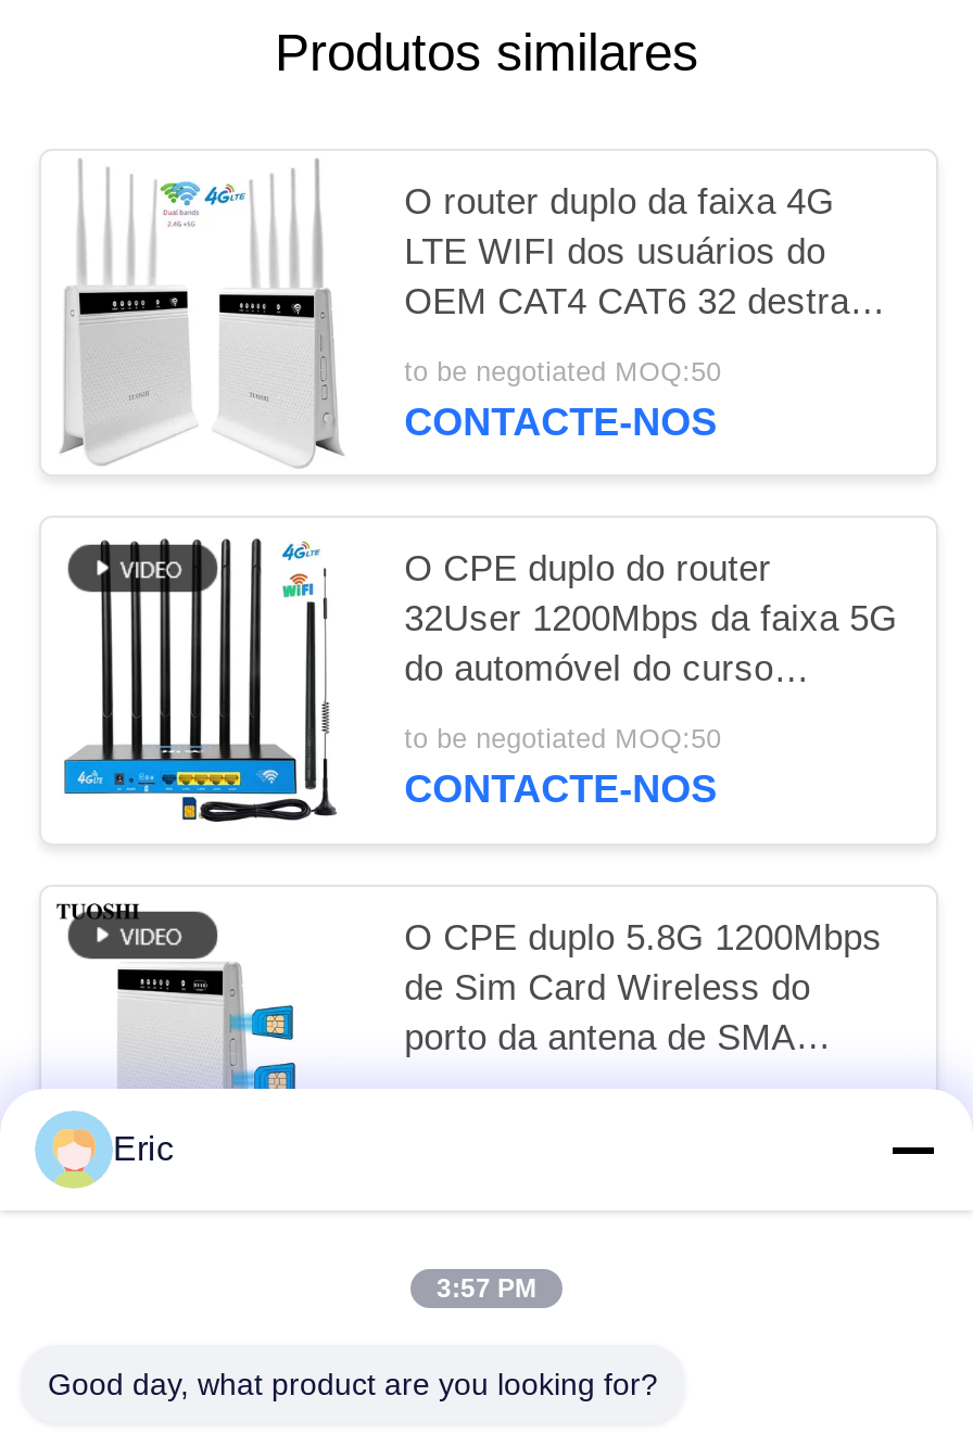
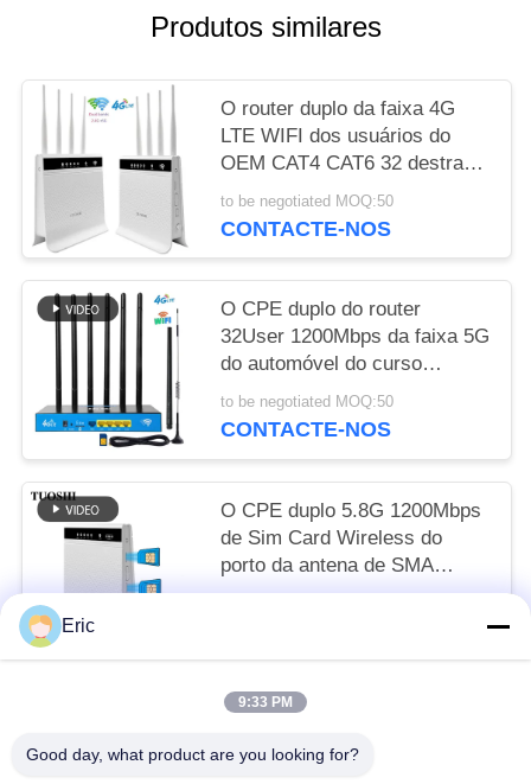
[437,1273,536,1304] 3:57 PM -> [238,694,293,710] 9:33 PM

